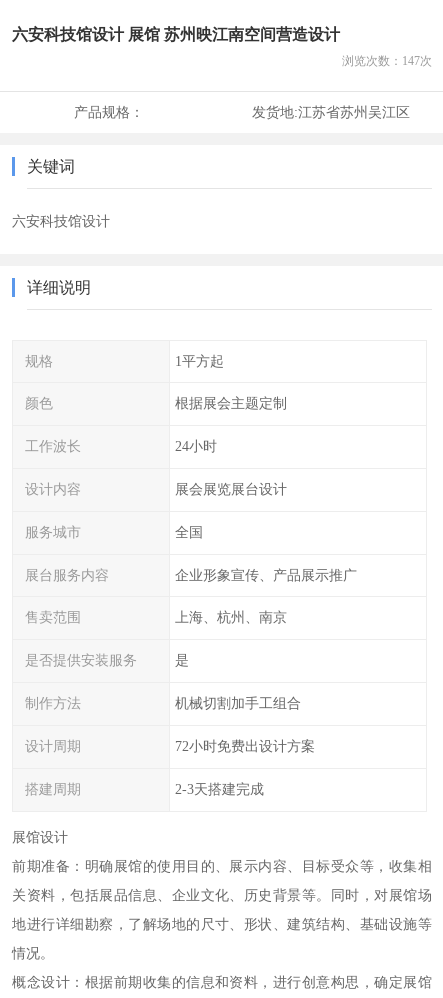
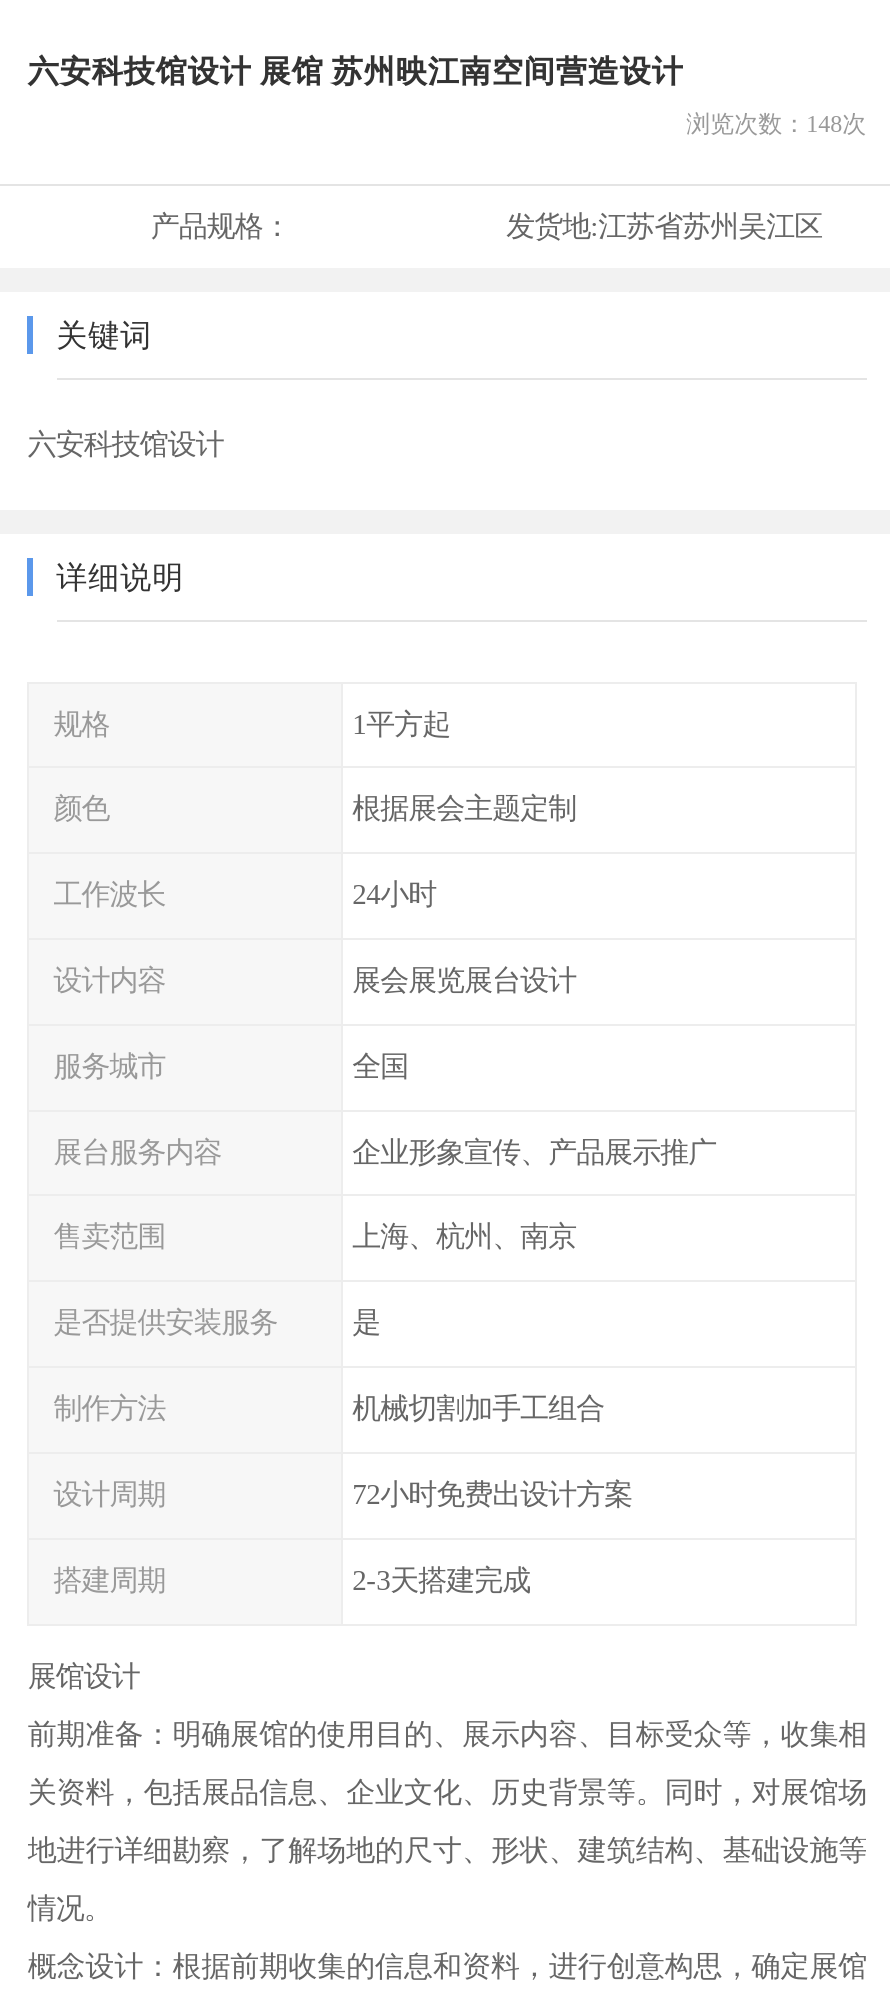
[342,54,432,68] 浏览次数：147次 -> [686,109,866,137] 浏览次数：148次

